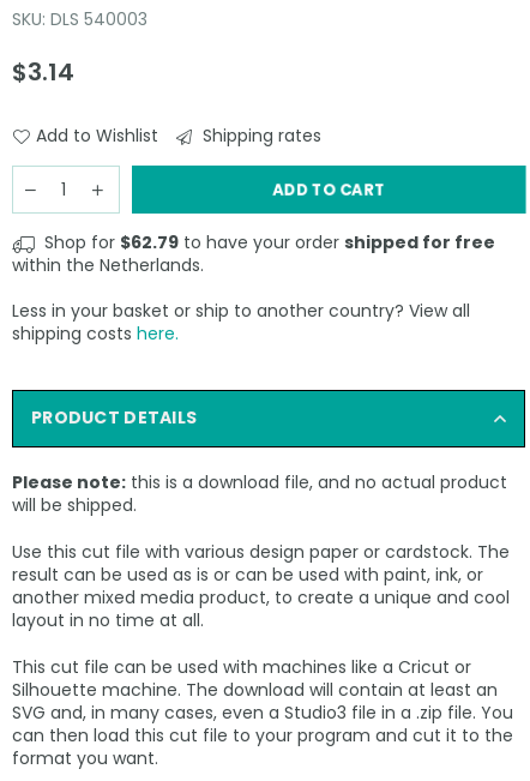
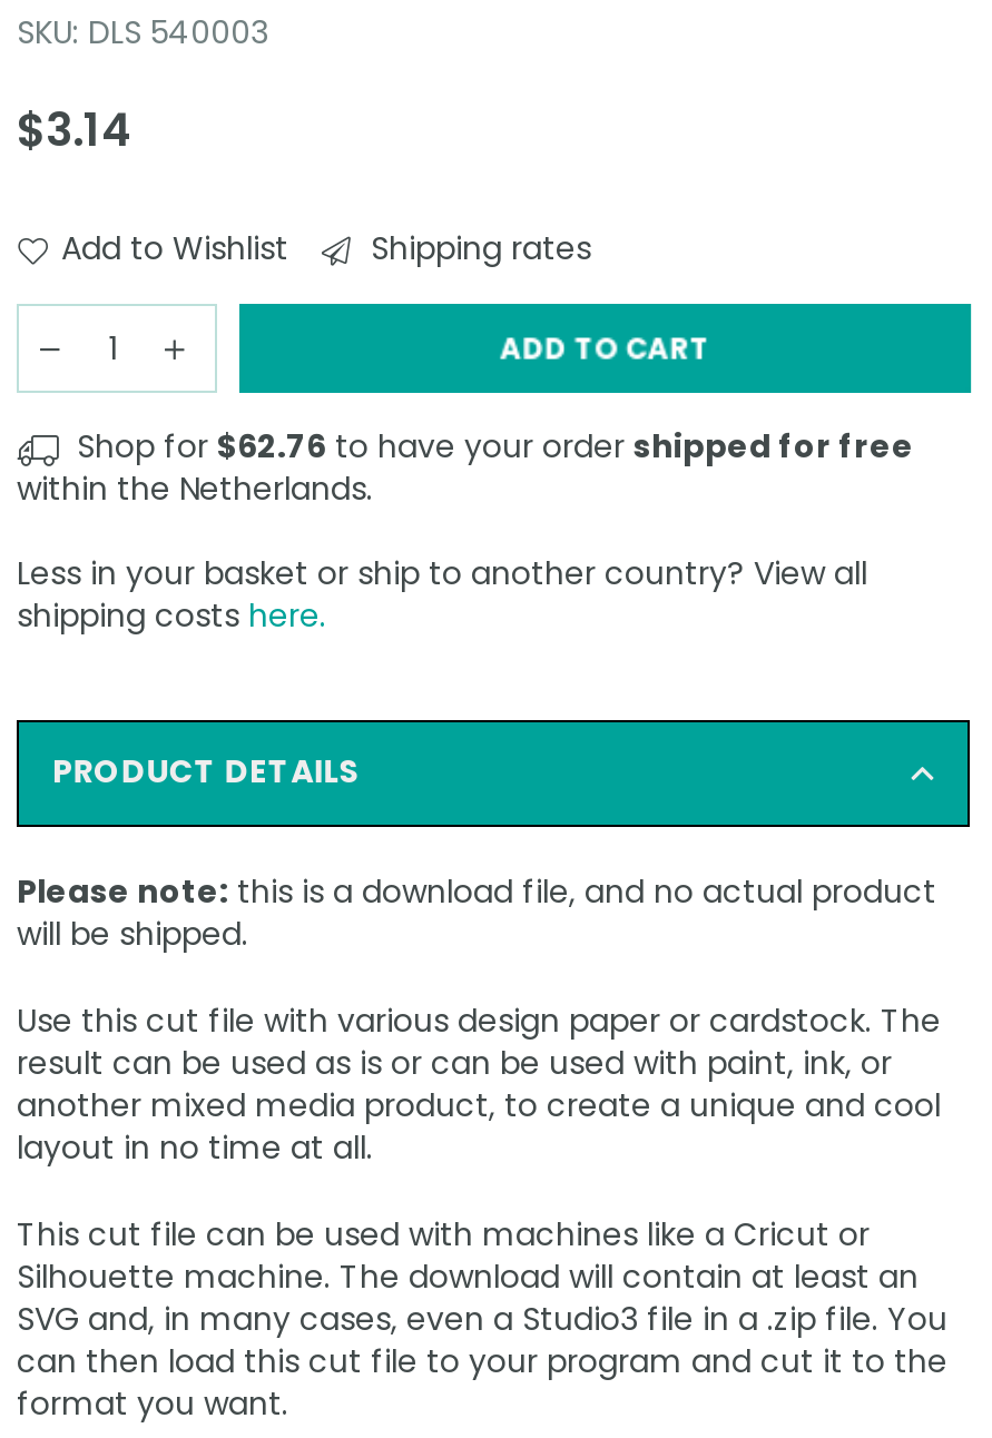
[40,230,495,254] Shop for $62.79 to have your order shipped for free -> [68,424,914,469] Shop for $62.76 to have your order shipped for free

